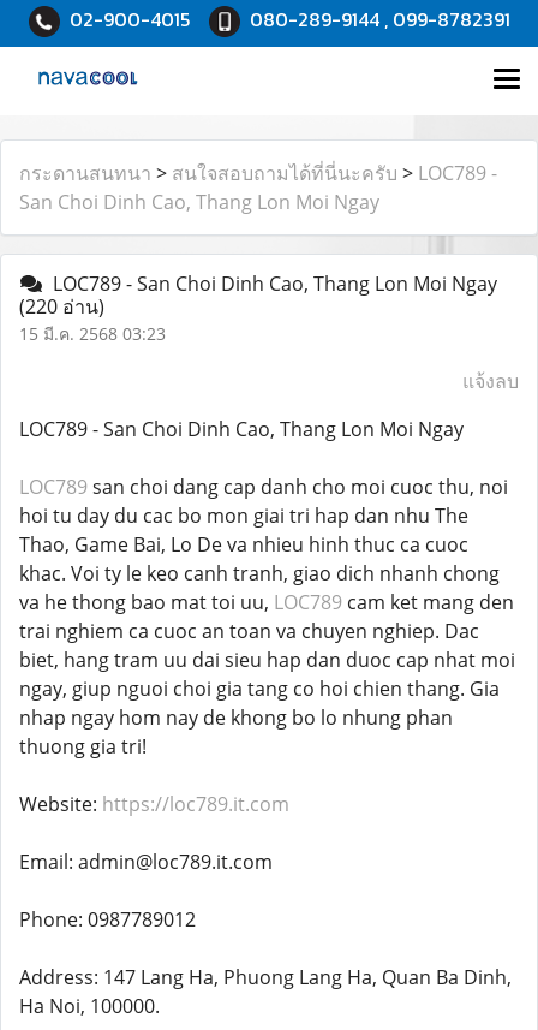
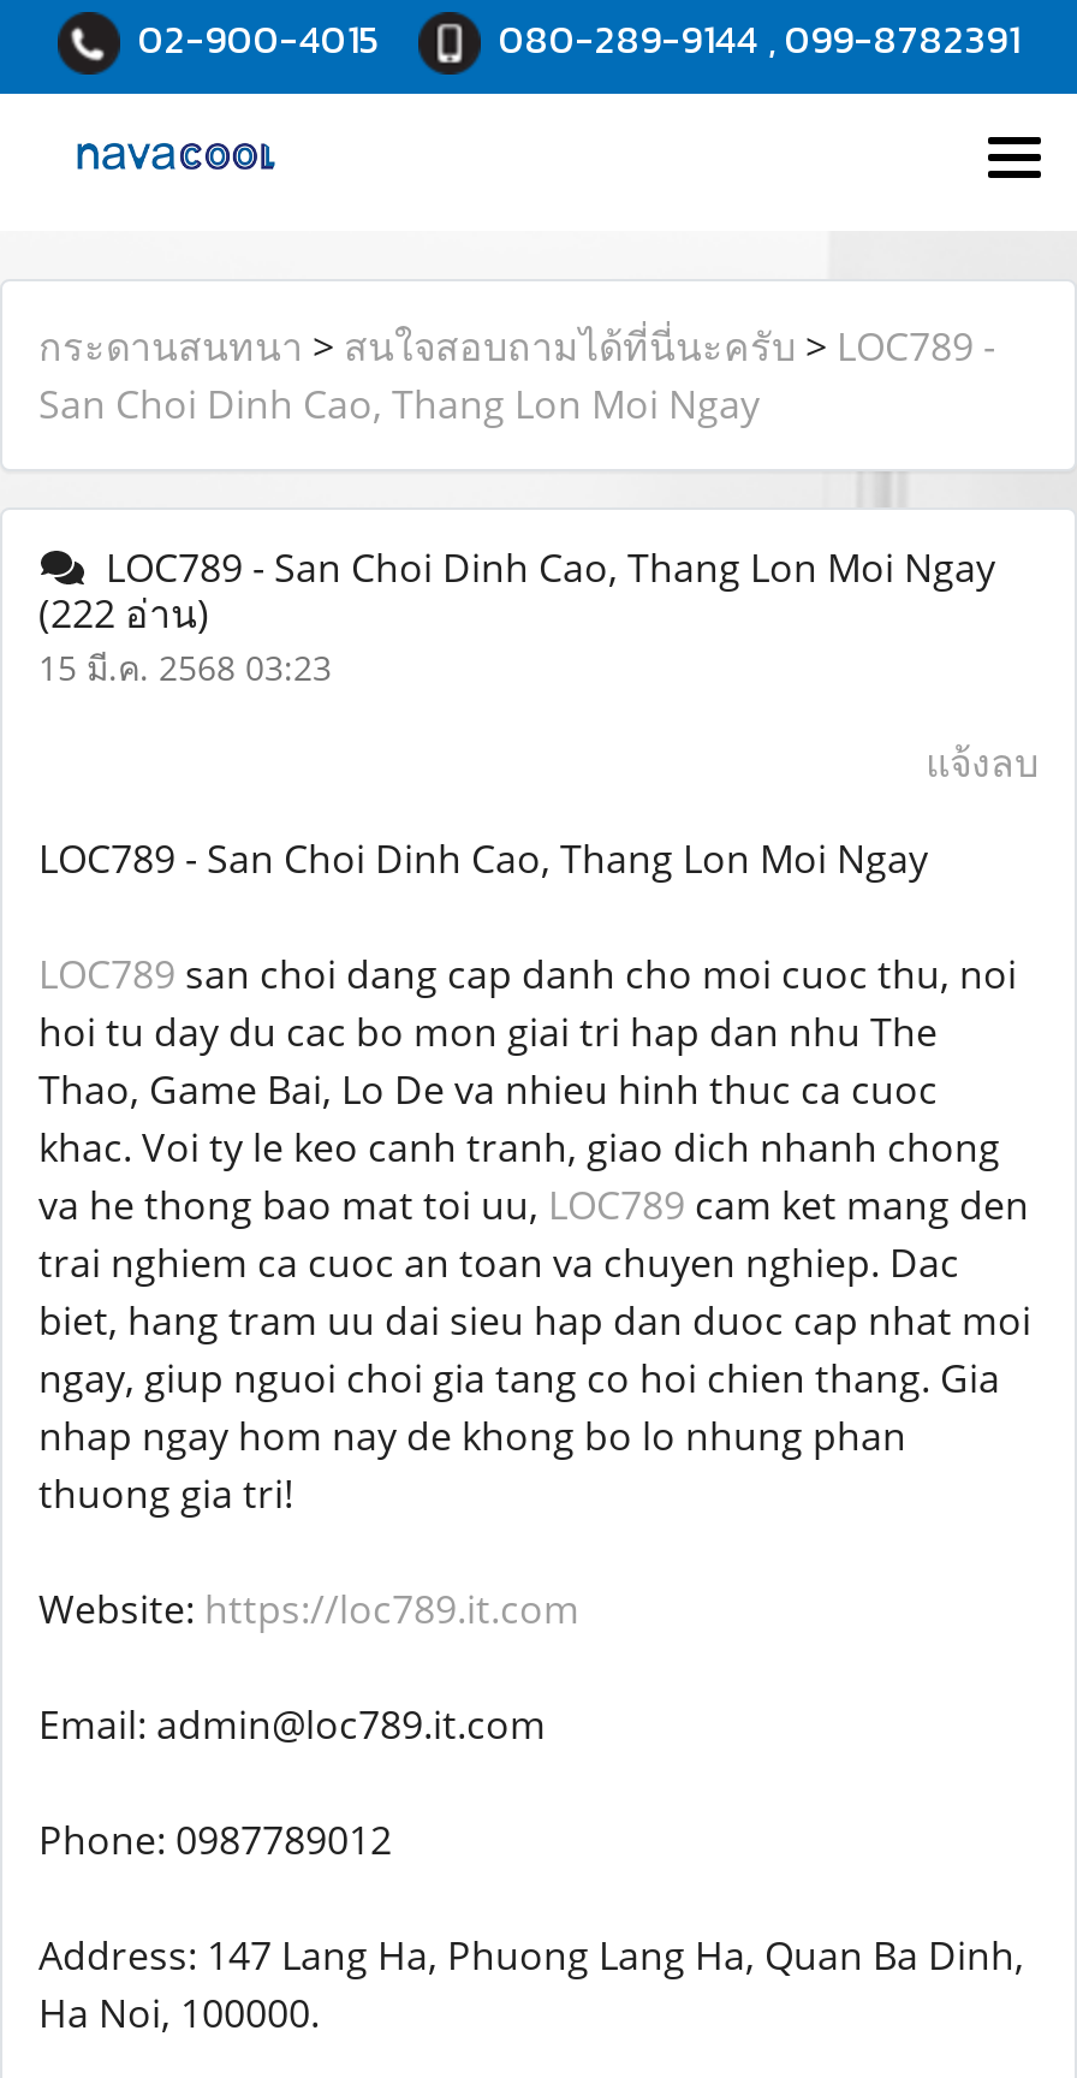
[19,293,104,320] (220 อ่าน) -> [38,587,209,640] (222 อ่าน)

